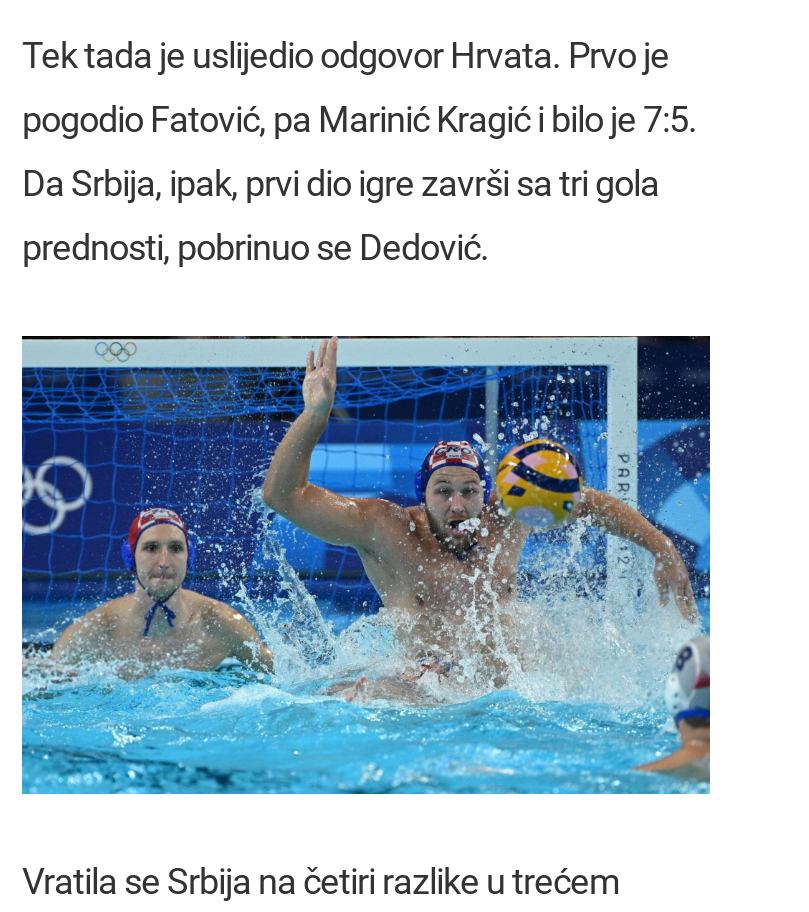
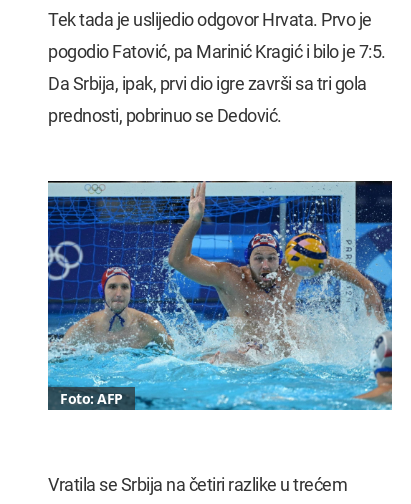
none -> [60,389,122,408] Foto: AFP
moved [20,334,712,796] -> [48,180,393,411]: [image]

